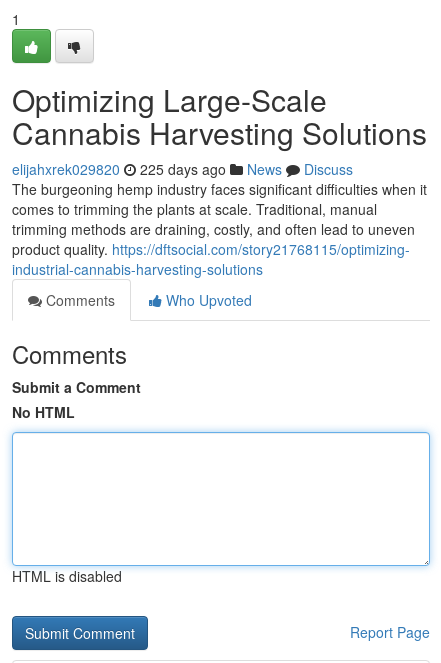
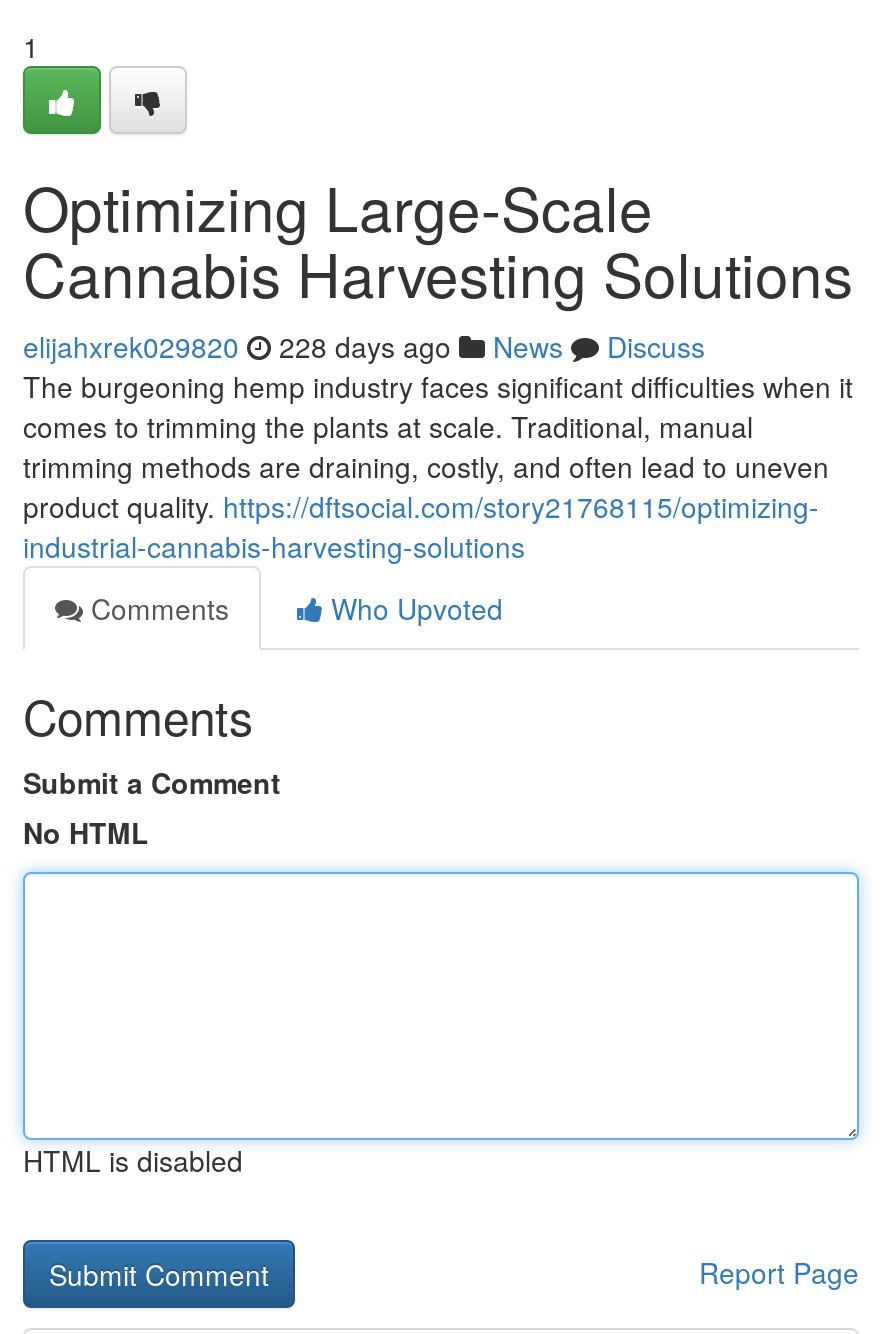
[12,159,353,179] elijahxrek029820 225 days ago News Discuss -> [23,326,705,366] elijahxrek029820 228 days ago News Discuss

